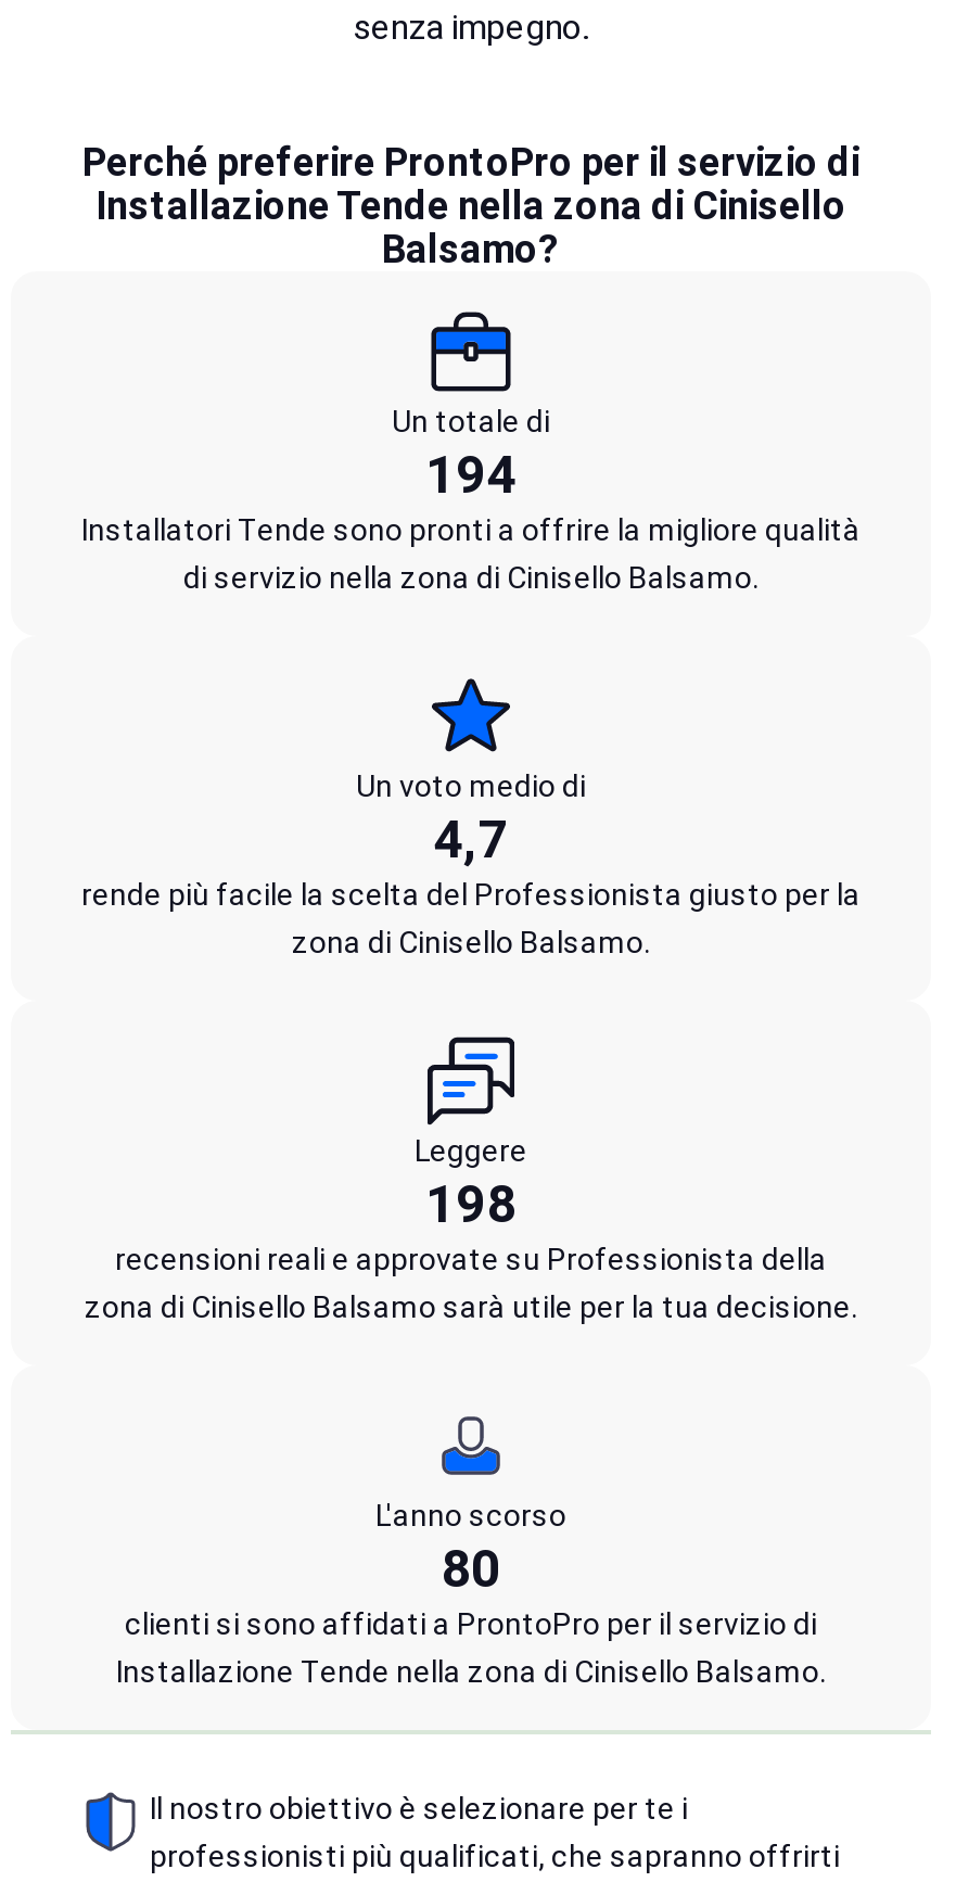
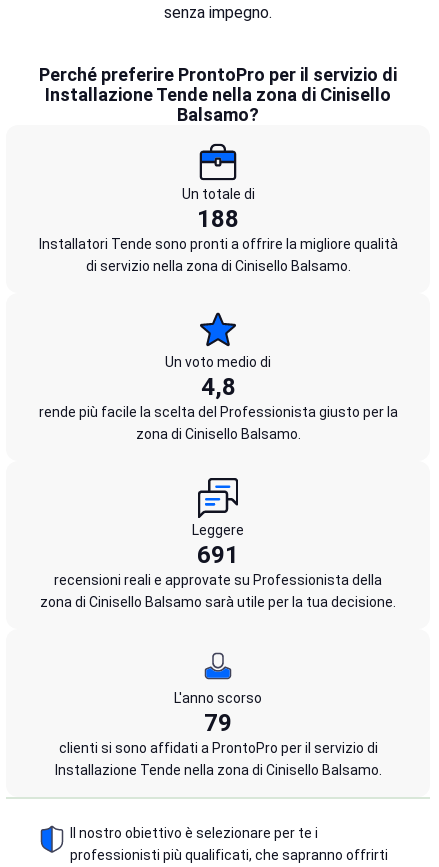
[425,445,517,505] 194 -> [197,205,239,233] 188
[433,809,509,870] 4,7 -> [200,373,235,401] 4,8
[425,1174,517,1235] 198 -> [197,541,239,569] 691
[441,1539,501,1599] 80 -> [204,709,232,737] 79

